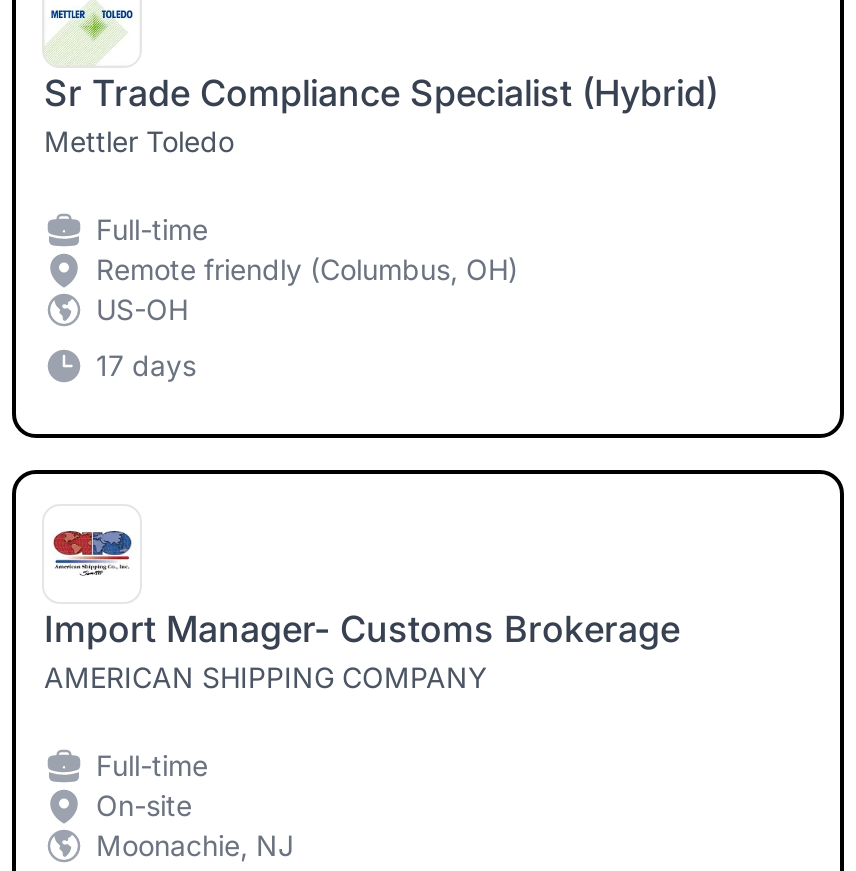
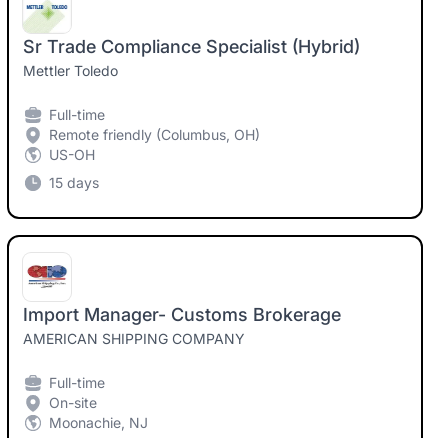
[96,348,196,382] 17 days -> [49,174,99,191] 15 days

